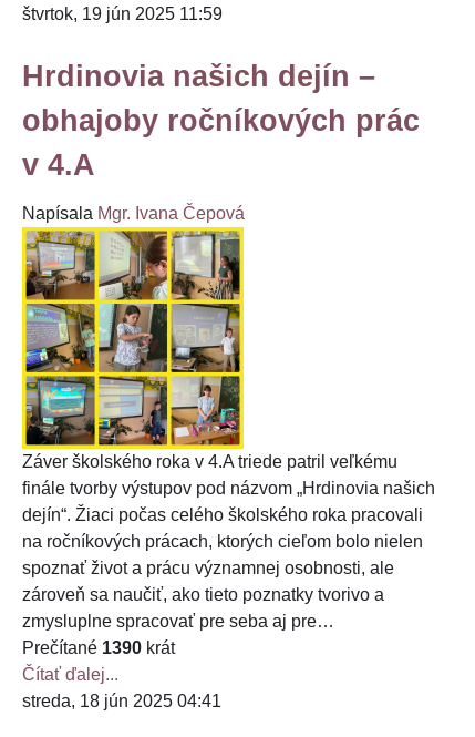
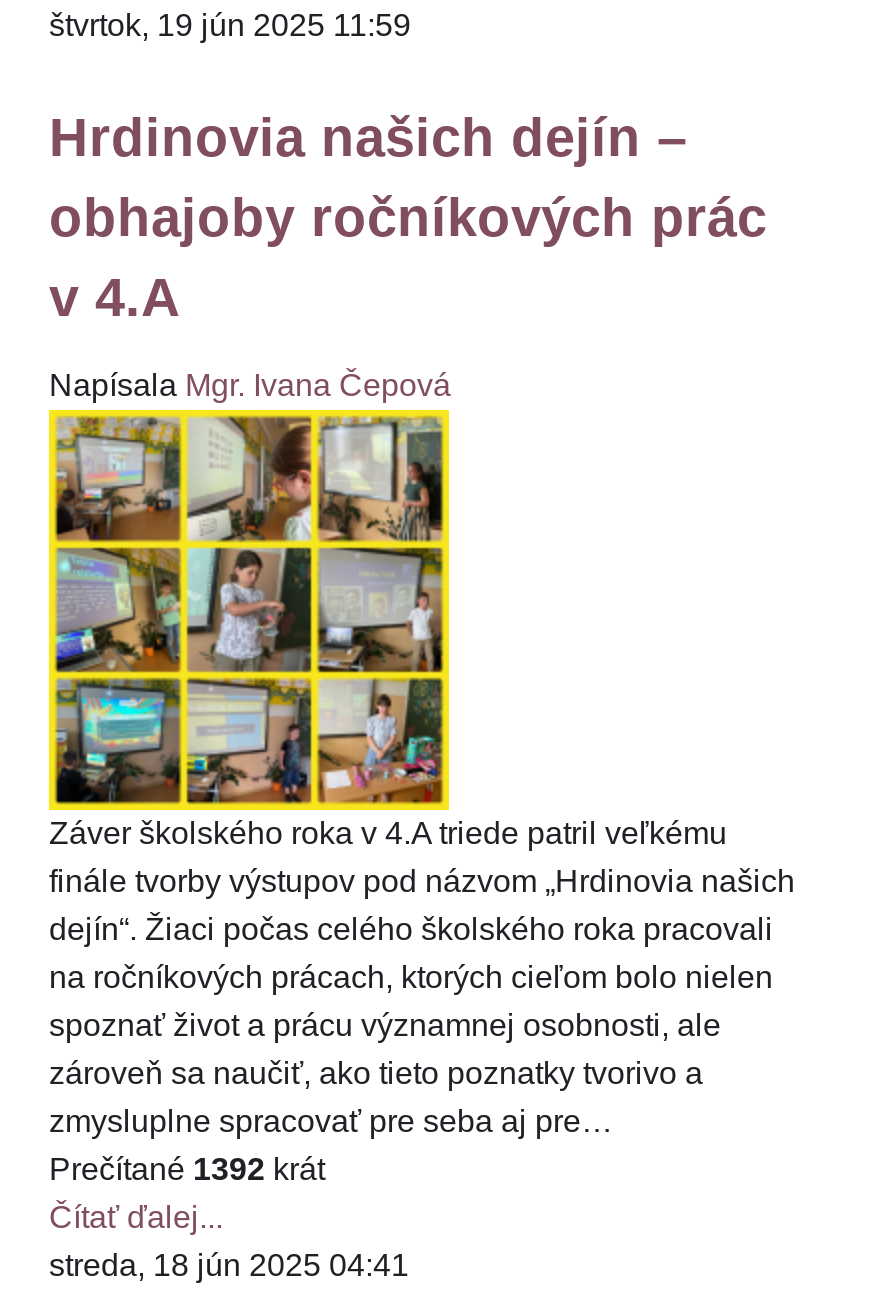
[22,638,175,657] Prečítané 1390 krát -> [49,1152,325,1186] Prečítané 1392 krát

